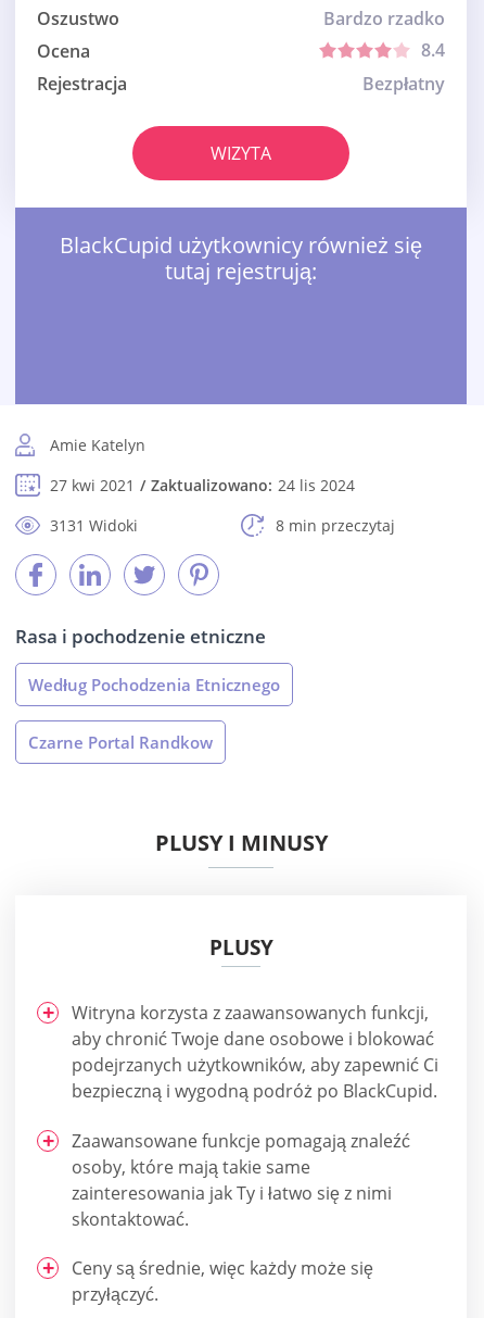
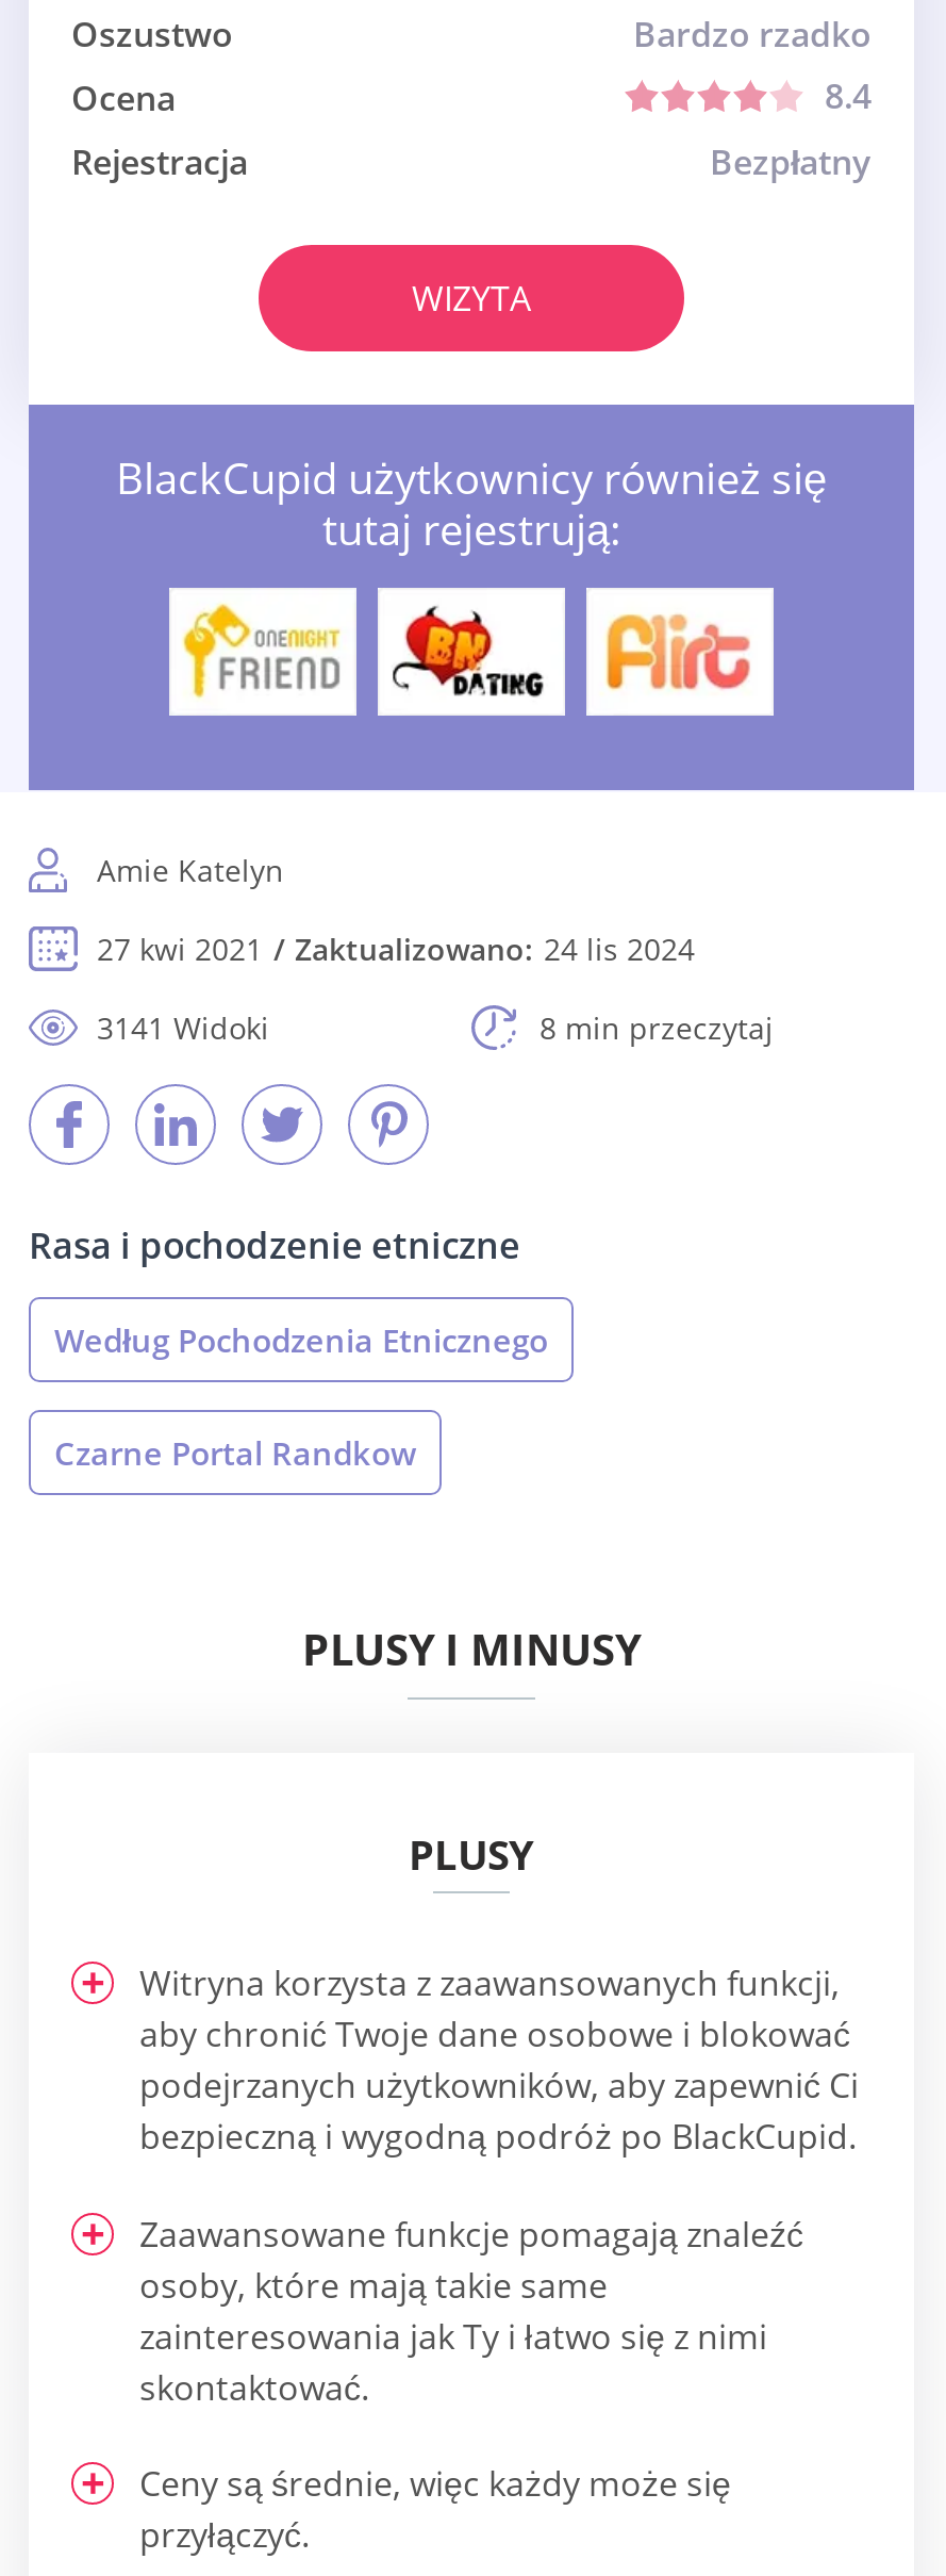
none -> [167,586,359,718] [image]
none -> [376,586,567,718] [image]
none -> [584,586,776,718] [image]
[50,515,138,536] 3131 Widoki -> [97,1008,269,1048] 3141 Widoki

